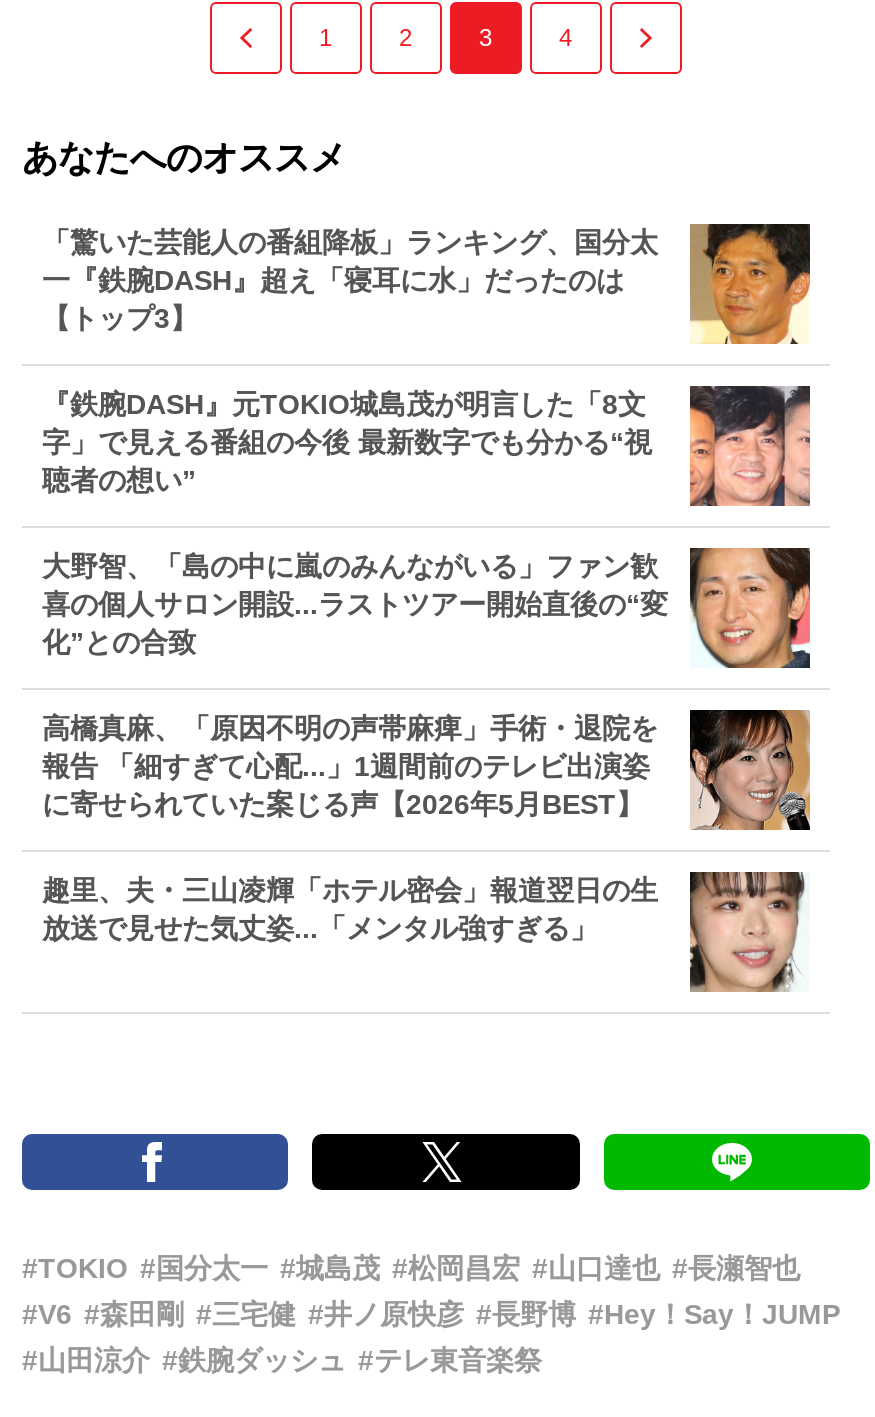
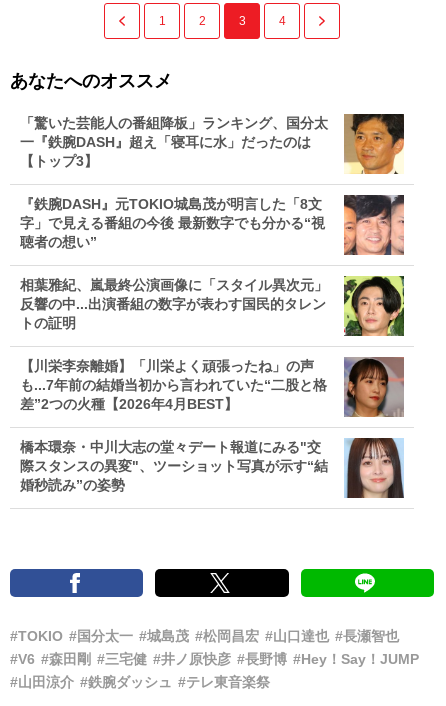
[42,546,810,670] [image] | 大野智、「島の中に嵐のみんながいる」ファン歓 | 喜の個人サロン開設...ラストツアー開始直後の“変 | 化”との合致 -> [20,275,405,337] [image] | 相葉雅紀、嵐最終公演画像に「スタイル異次元」 | 反響の中...出演番組の数字が表わす国民的タレン | トの証明
[42,708,810,830] [image] | 高橋真麻、「原因不明の声帯麻痺」手術・退院を | 報告 「細すぎて心配...」1週間前のテレビ出演姿 | に寄せられていた案じる声【2026年5月BEST】 -> [20,356,404,417] [image] | 【川栄李奈離婚】「川栄よく頑張ったね」の声 | も...7年前の結婚当初から言われていた“二股と格 | 差”2つの火種【2026年4月BEST】
[42,870,810,992] [image] | 趣里、夫・三山凌輝「ホテル密会」報道翌日の生 | 放送で見せた気丈姿...「メンタル強すぎる」 -> [20,438,405,499] [image] | 橋本環奈・中川大志の堂々デート報道にみる"交 | 際スタンスの異変"、ツーショット写真が示す“結 | 婚秒読み”の姿勢

